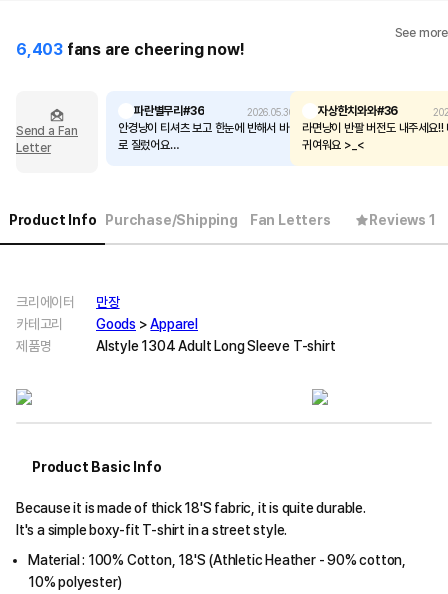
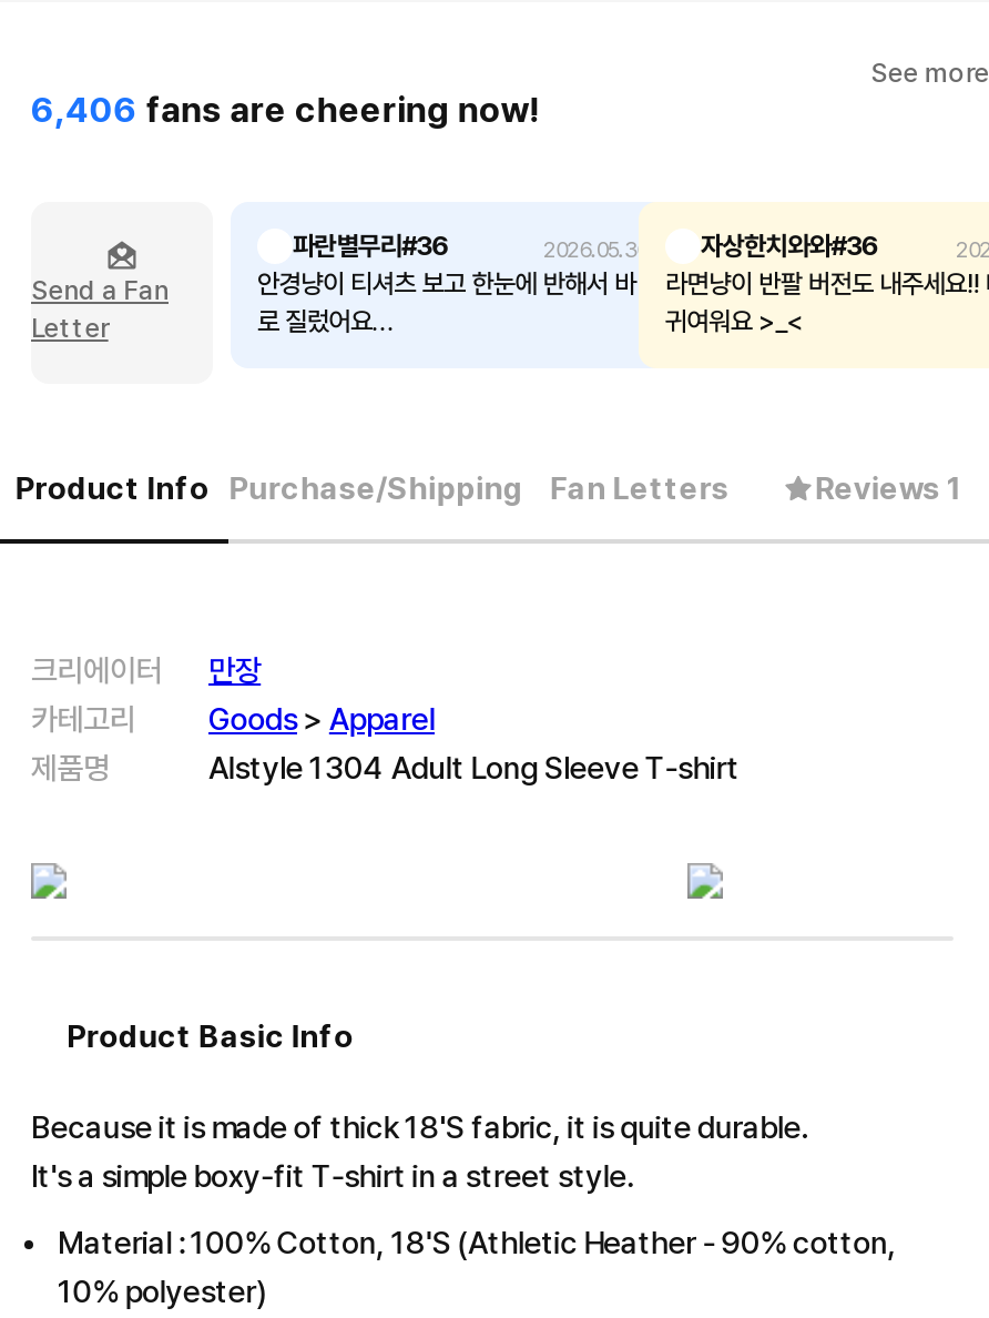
[16,40,244,59] 6,403 fans are cheering now! -> [31,88,540,130] 6,406 fans are cheering now!

